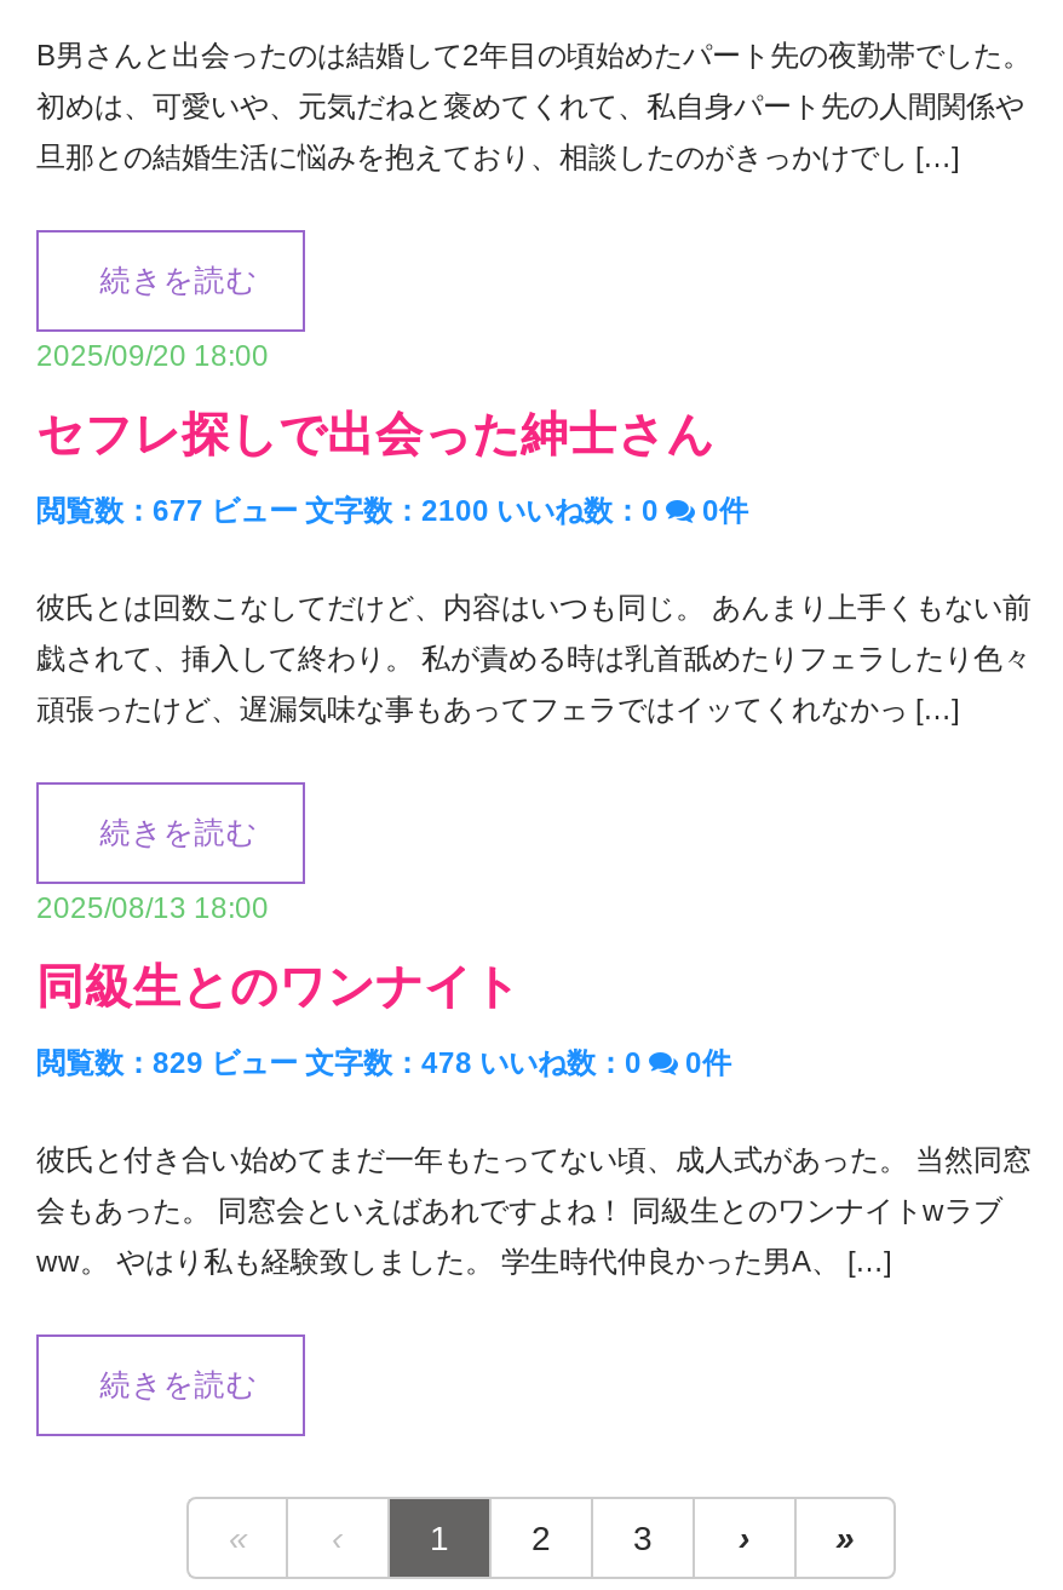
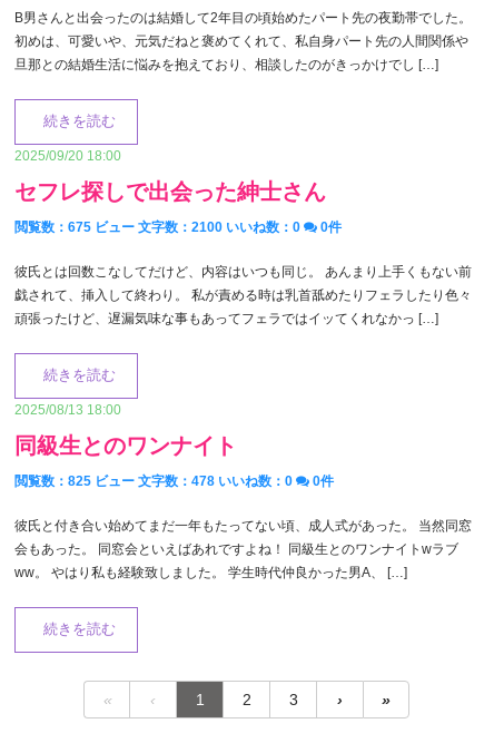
[36,495,659,528] 閲覧数：677 ビュー 文字数：2100 いいね数：0 -> [14,220,300,235] 閲覧数：675 ビュー 文字数：2100 いいね数：0
[36,1047,642,1081] 閲覧数：829 ビュー 文字数：478 いいね数：0 -> [14,474,293,489] 閲覧数：825 ビュー 文字数：478 いいね数：0

